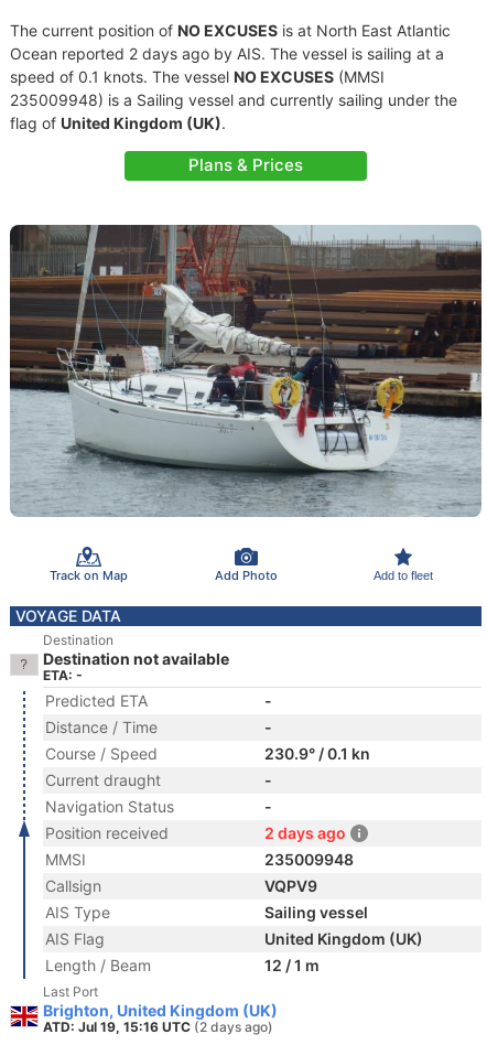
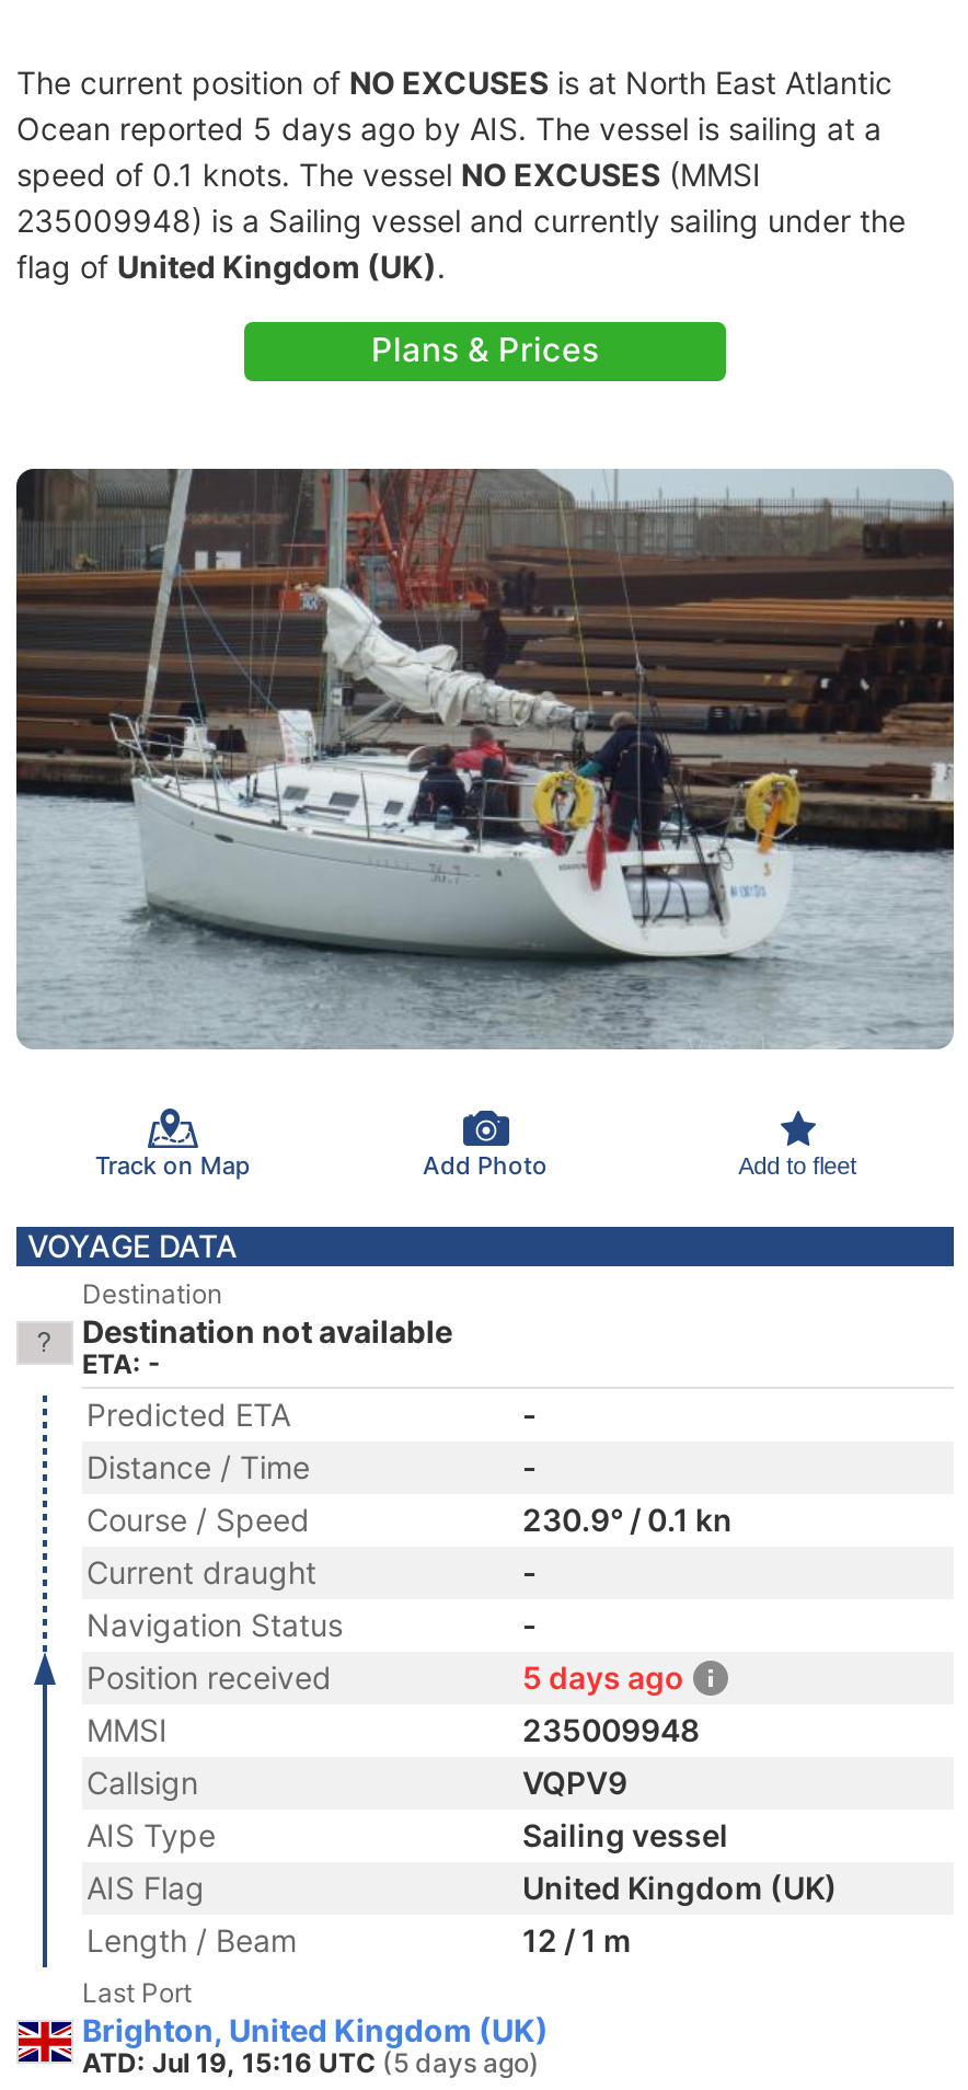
[10,44,444,63] Ocean reported 2 days ago by AIS. The vessel is sailing at a -> [16,110,881,147] Ocean reported 5 days ago by AIS. The vessel is sailing at a
[264,823,346,842] 2 days ago -> [522,1658,684,1696] 5 days ago
[43,1019,273,1035] ATD: Jul 19, 15:16 UTC (2 days ago) -> [82,2046,540,2079] ATD: Jul 19, 15:16 UTC (5 days ago)

